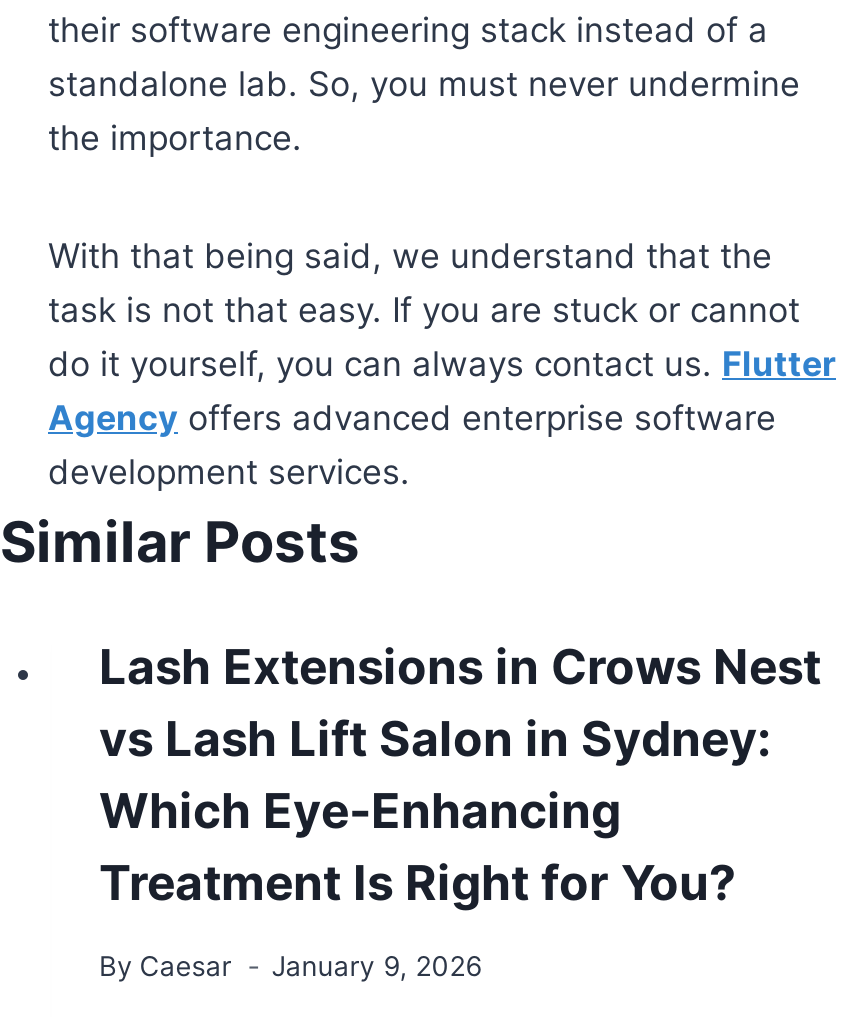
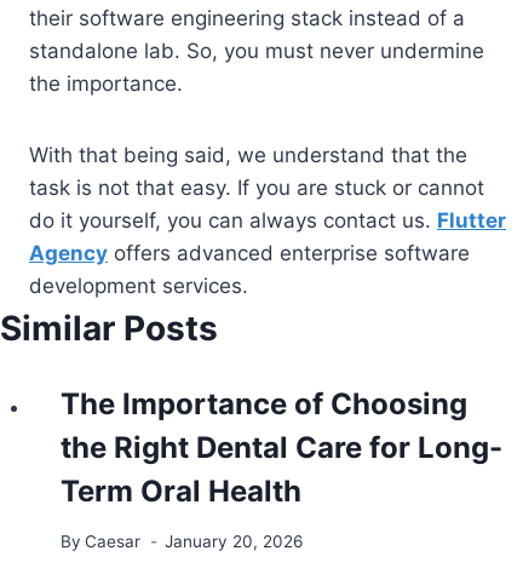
[99,637,821,911] Lash Extensions in Crows Nest | vs Lash Lift Salon in Sydney: | Which Eye-Enhancing | Treatment Is Right for You? -> [60,386,502,508] The Importance of Choosing | the Right Dental Care for Long- | Term Oral Health
[99,950,481,982] By Caesar January 9, 2026 -> [60,532,302,551] By Caesar January 20, 2026

